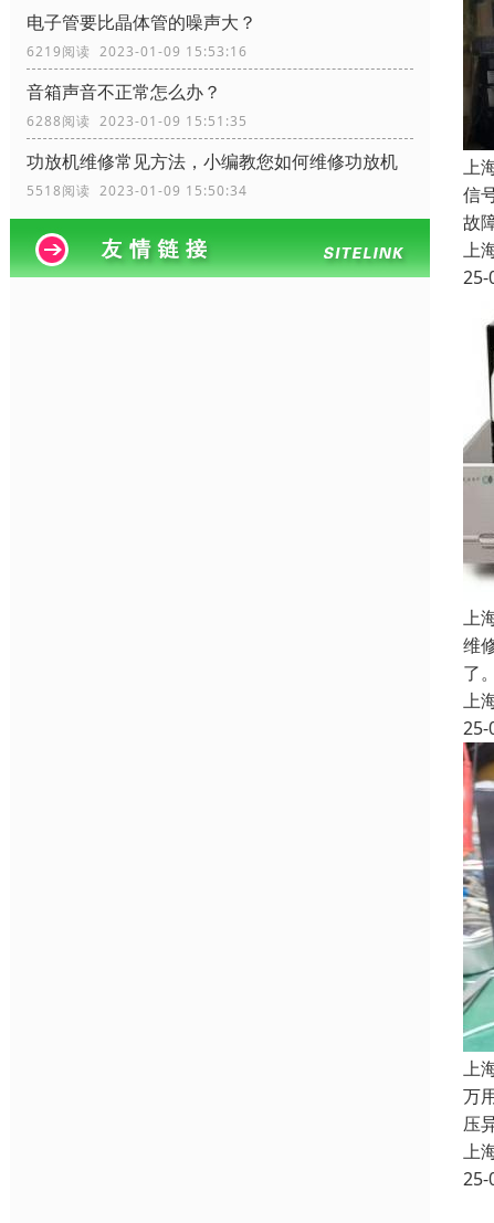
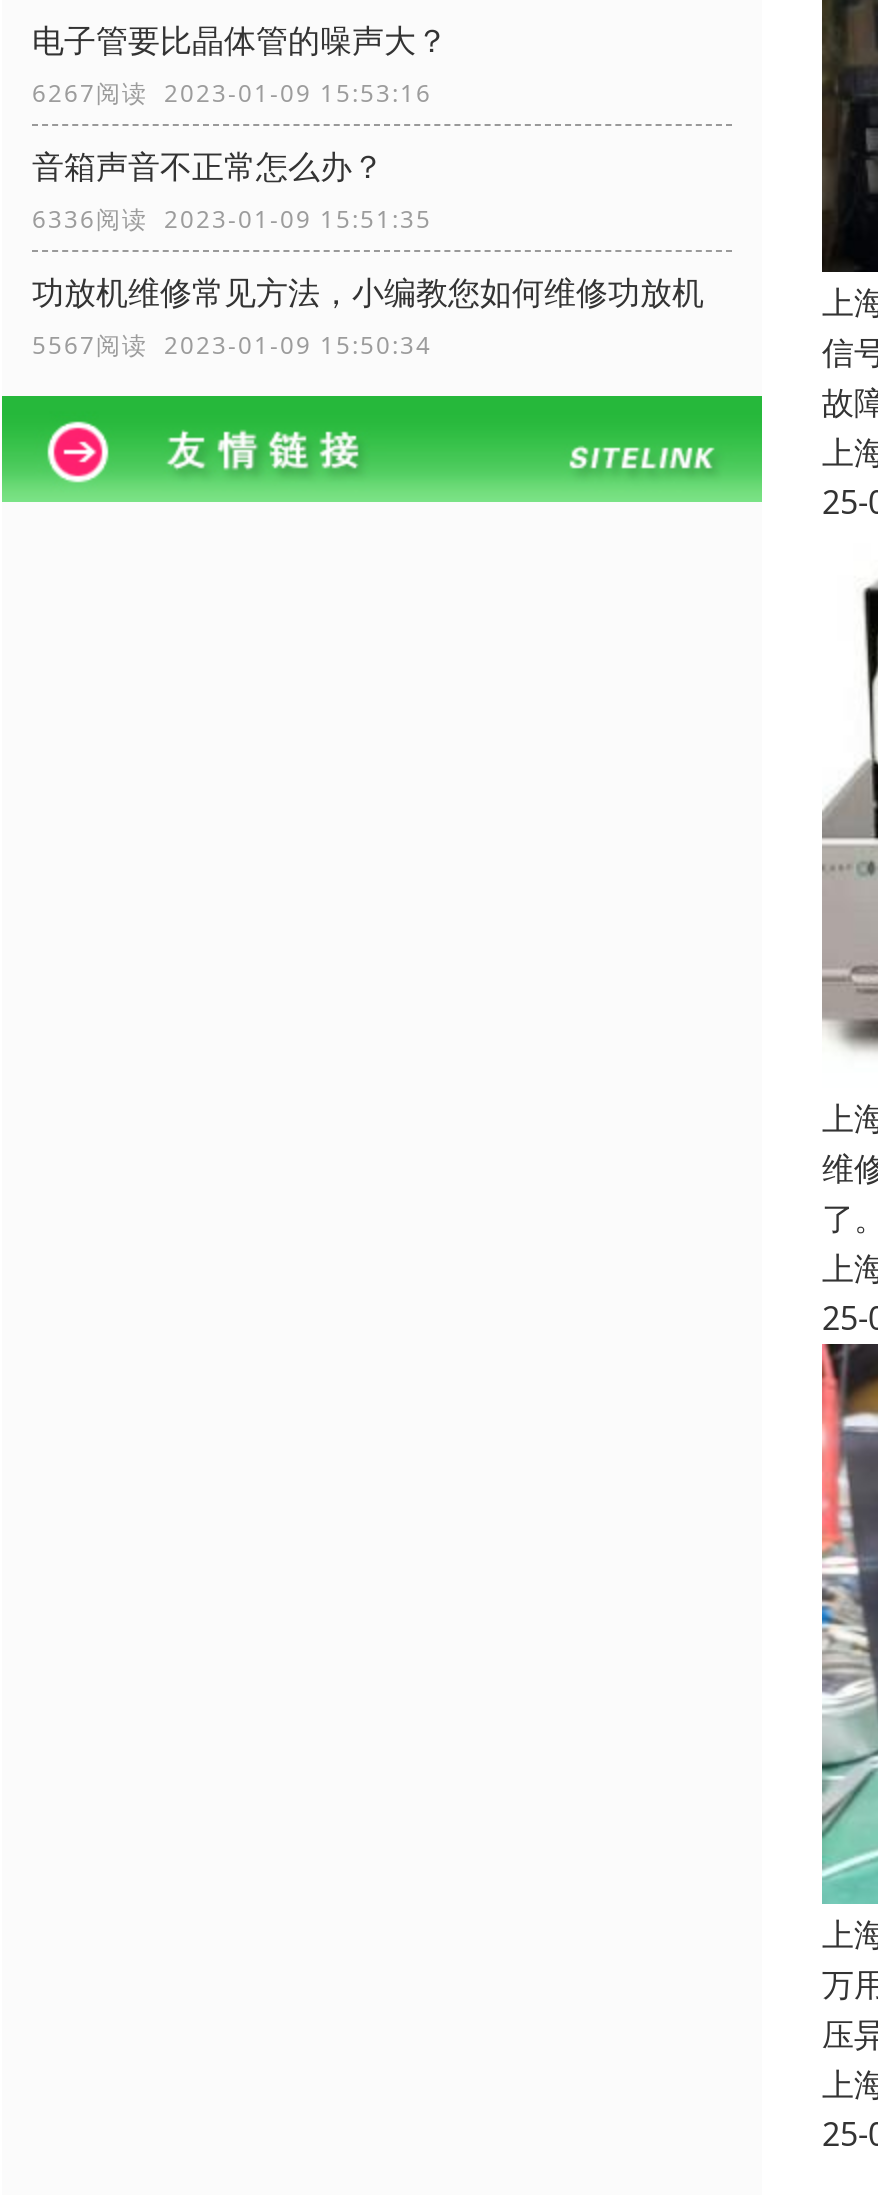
[27,42,248,61] 6219阅读 2023-01-09 15:53:16 -> [32,76,432,110] 6267阅读 2023-01-09 15:53:16
[27,112,248,131] 6288阅读 2023-01-09 15:51:35 -> [32,202,432,236] 6336阅读 2023-01-09 15:51:35
[27,181,248,200] 5518阅读 2023-01-09 15:50:34 -> [32,328,432,362] 5567阅读 2023-01-09 15:50:34

